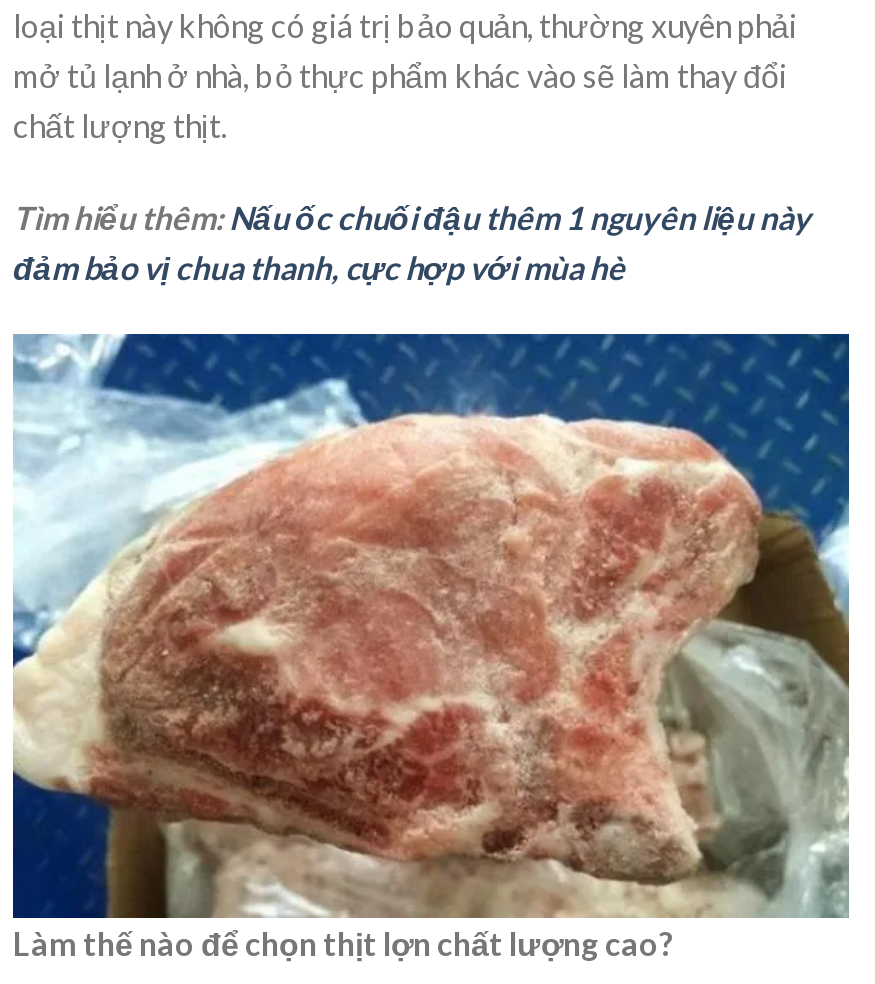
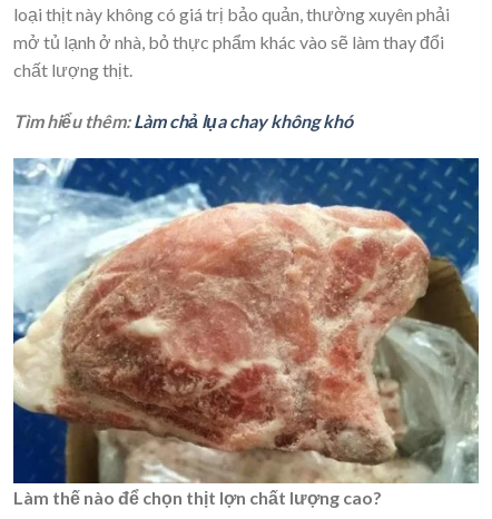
[13,198,811,286] Tìm hiểu thêm: Nấu ốc chuối đậu thêm 1 nguyên liệu này | đảm bảo vị chua thanh, cực hợp với mùa hè -> [13,110,353,131] Tìm hiểu thêm: Làm chả lụa chay không khó

